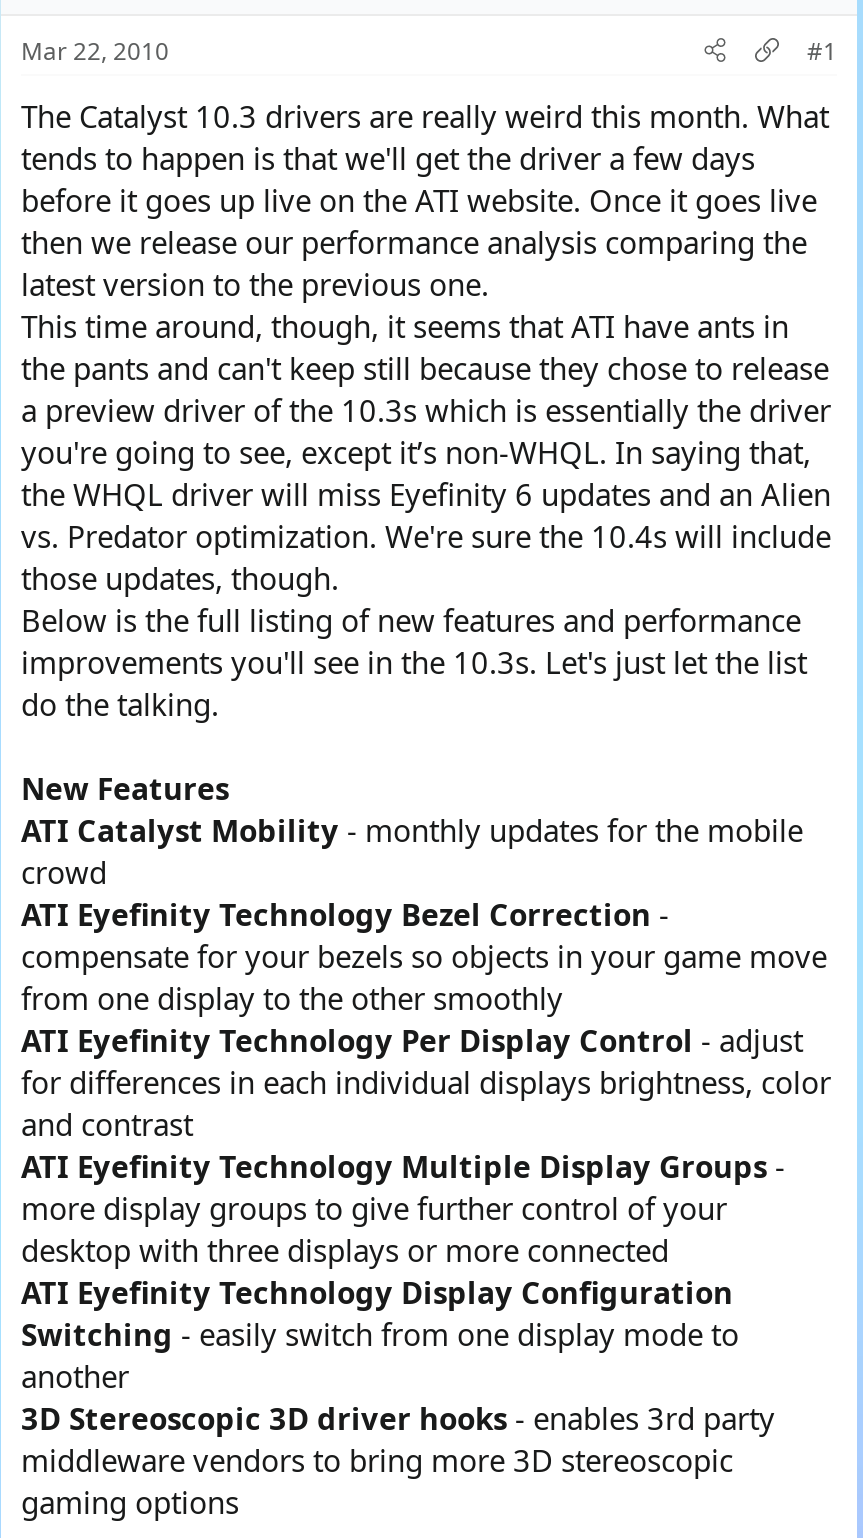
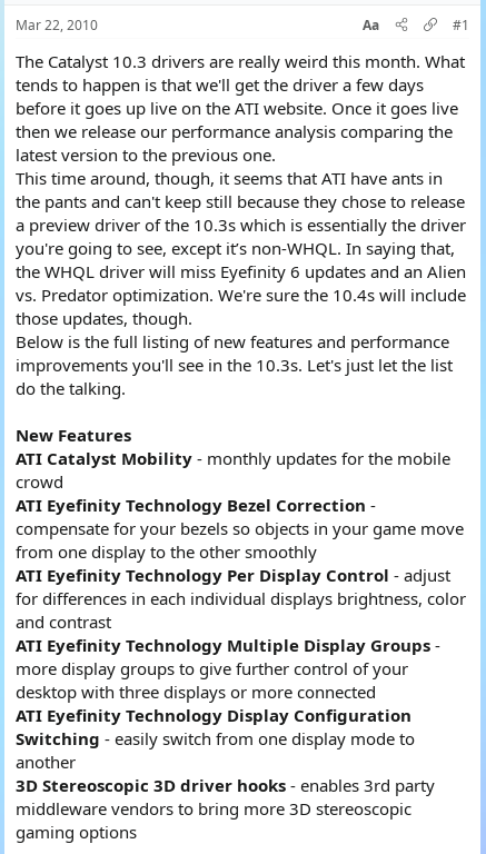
none -> [362,15,379,34] Aa

